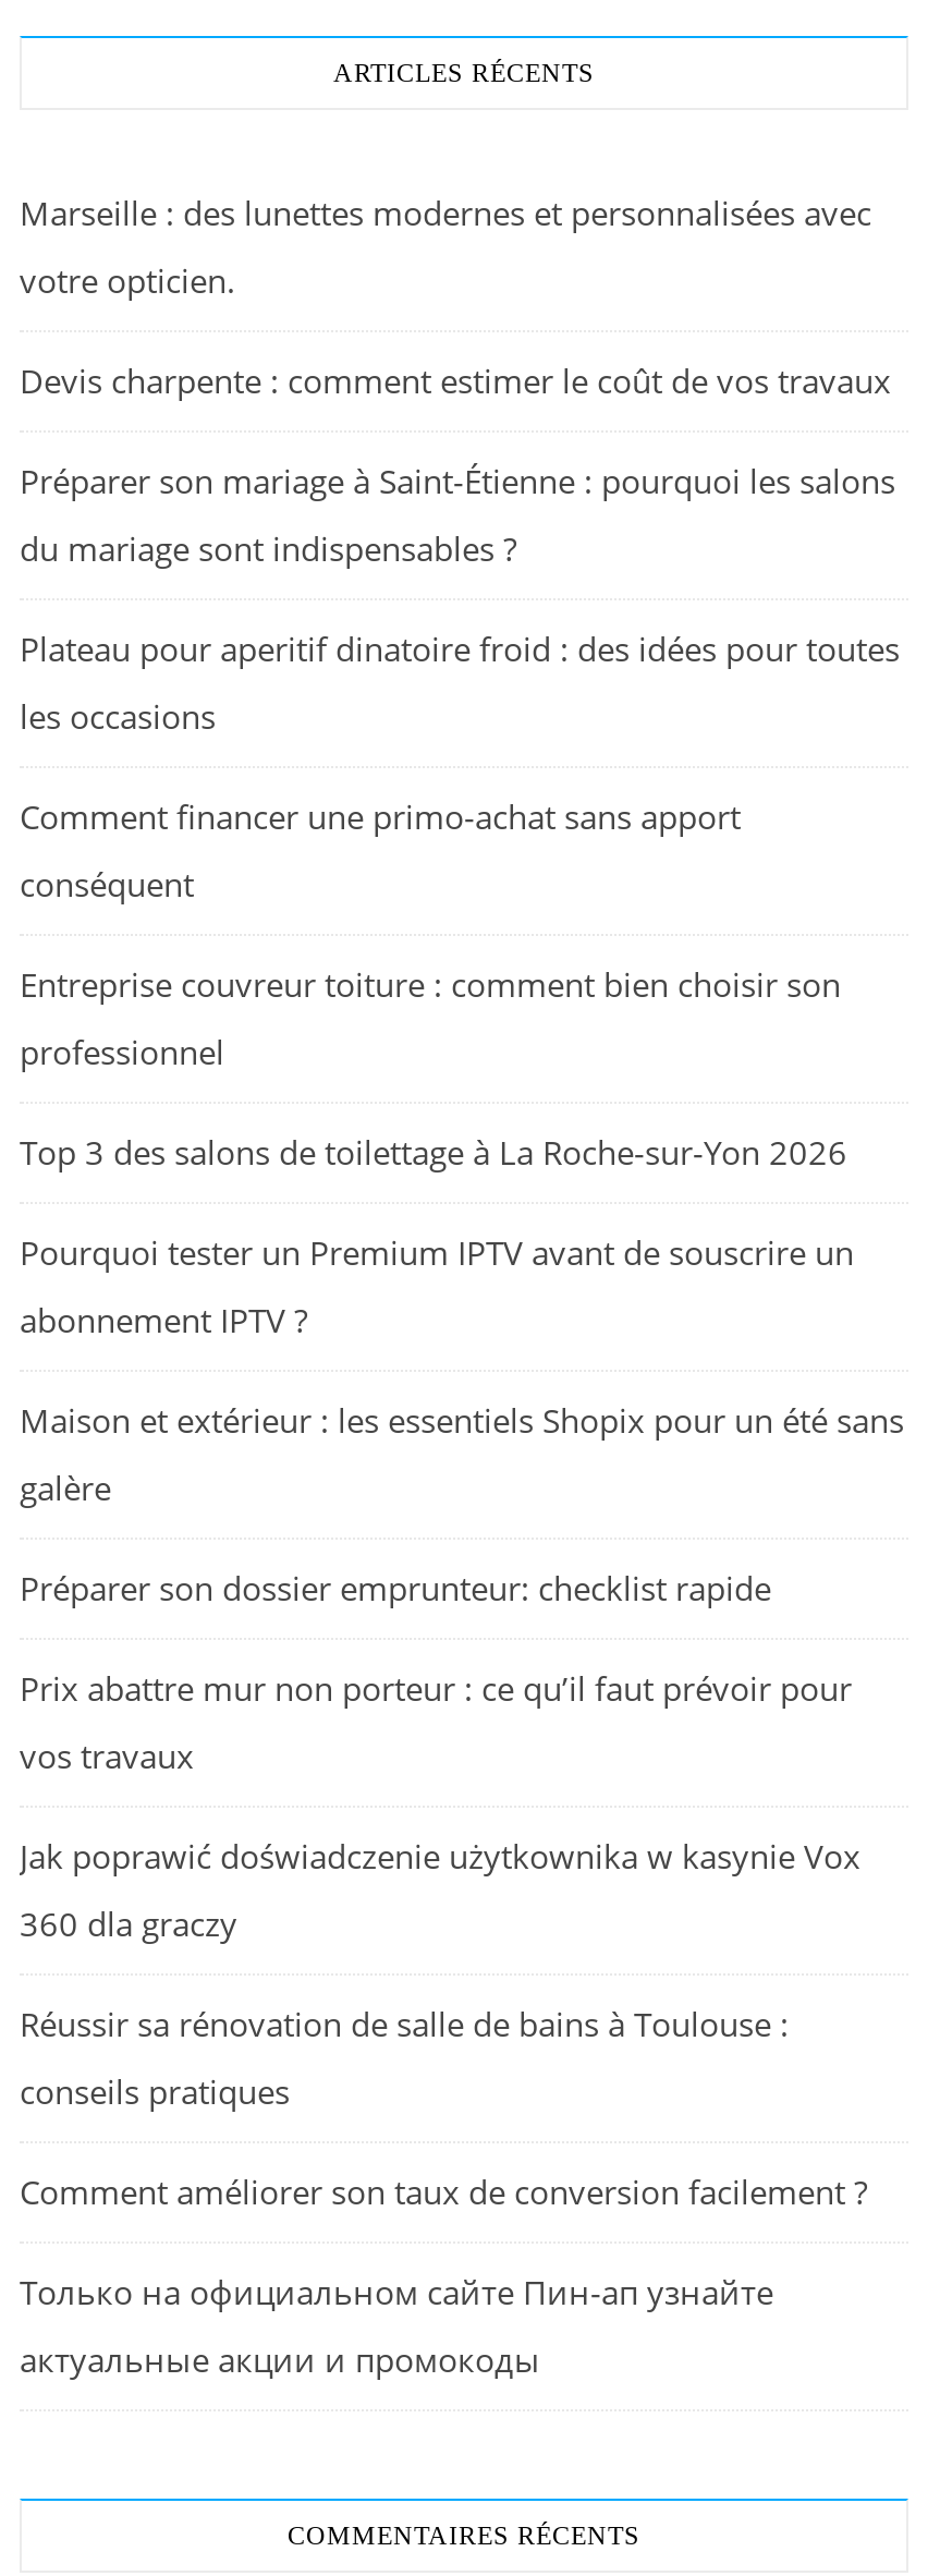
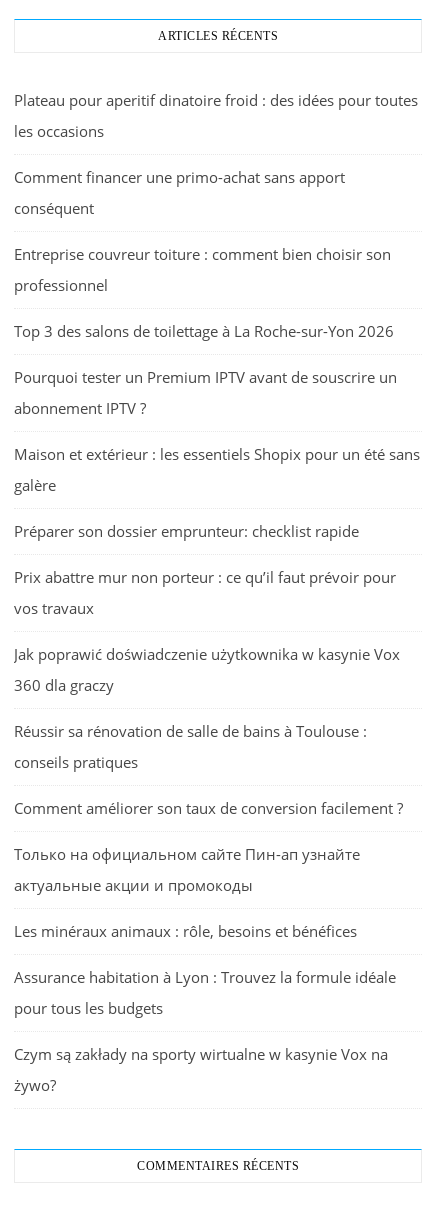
[20,191,895,570] Marseille : des lunettes modernes et personnalisées avec | votre opticien. | Devis charpente : comment estimer le coût de vos travaux | Préparer son mariage à Saint-Étienne : pourquoi les salons | du mariage sont indispensables ? -> none
moved [20,627,904,2381] -> [14,90,420,895]: Plateau pour aperitif dinatoire froid : des idées pour toutes | les occasions | Comment financer une primo-achat sans apport | ... | Только на официальном сайте Пин-ап узнайте | актуальные акции и промокоды
none -> [14,921,396,1095] Les minéraux animaux : rôle, besoins et bénéfices | Assurance habitation à Lyon : Trouvez la formule idéale | pour tous les budgets | Czym są zakłady na sporty wirtualne w kasynie Vox na | żywo?

